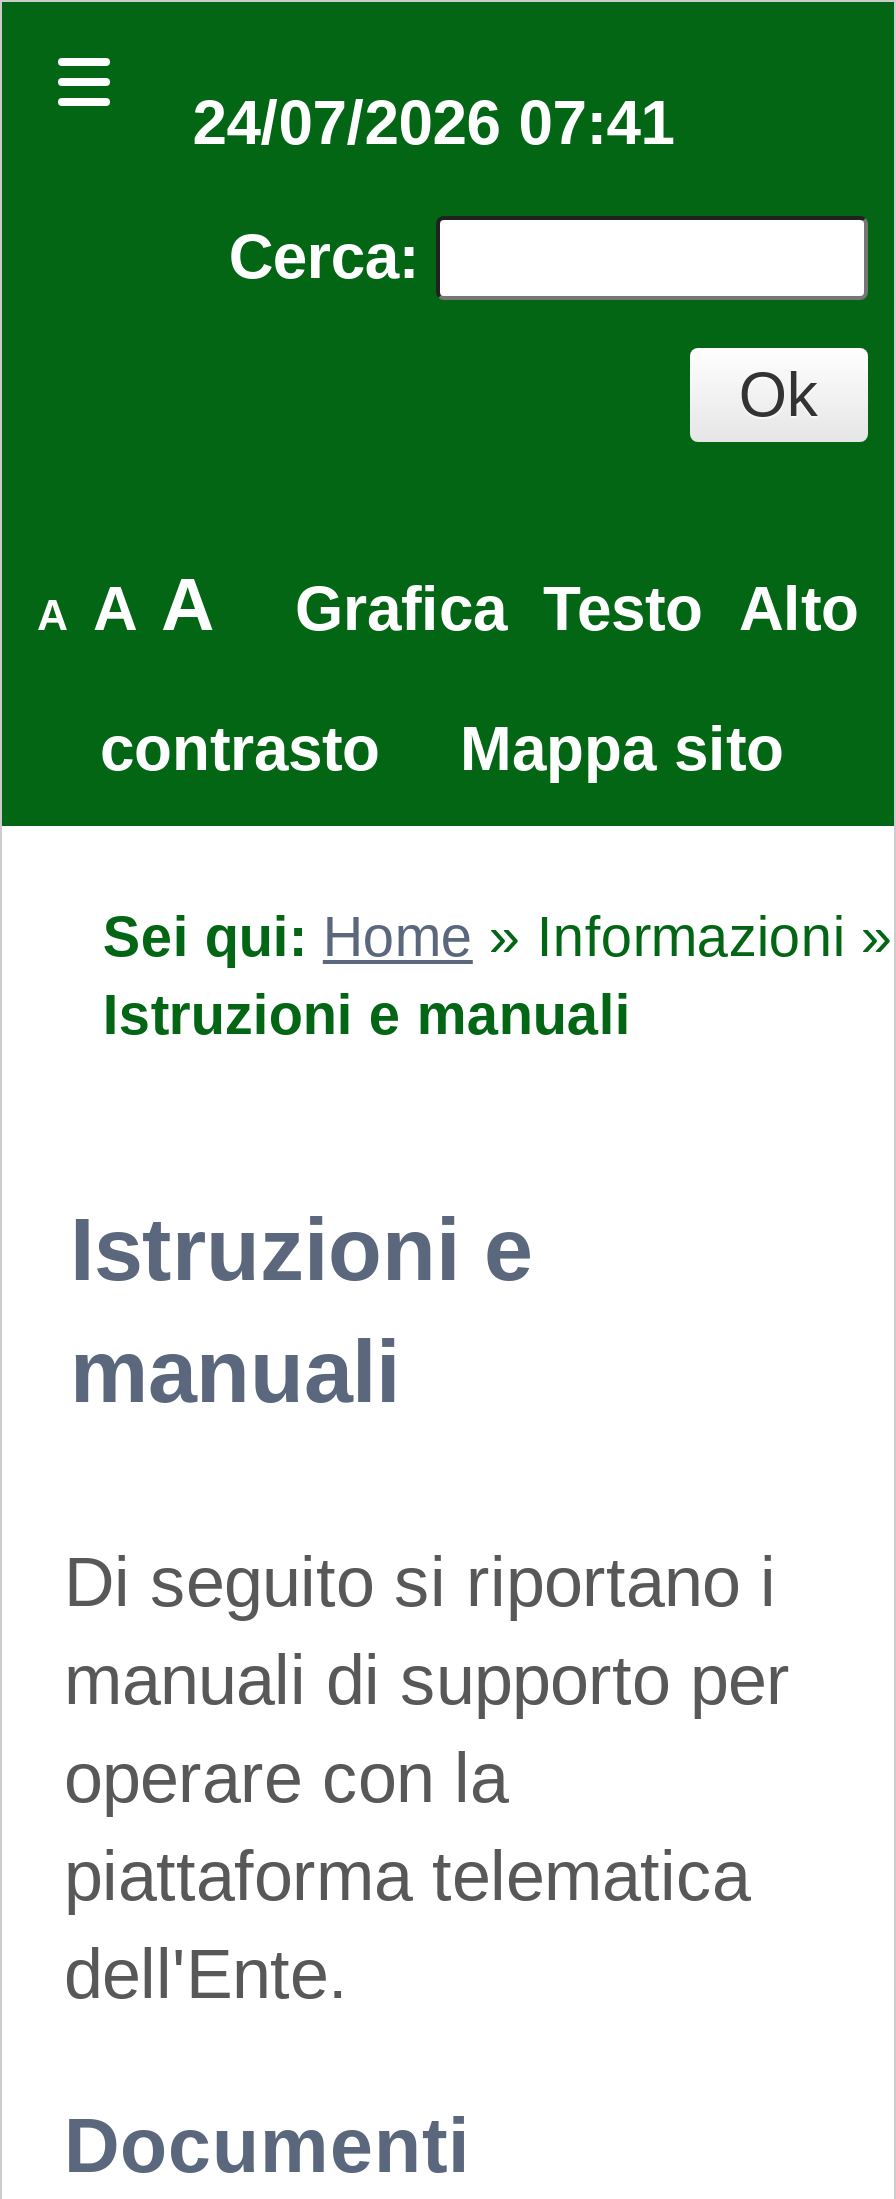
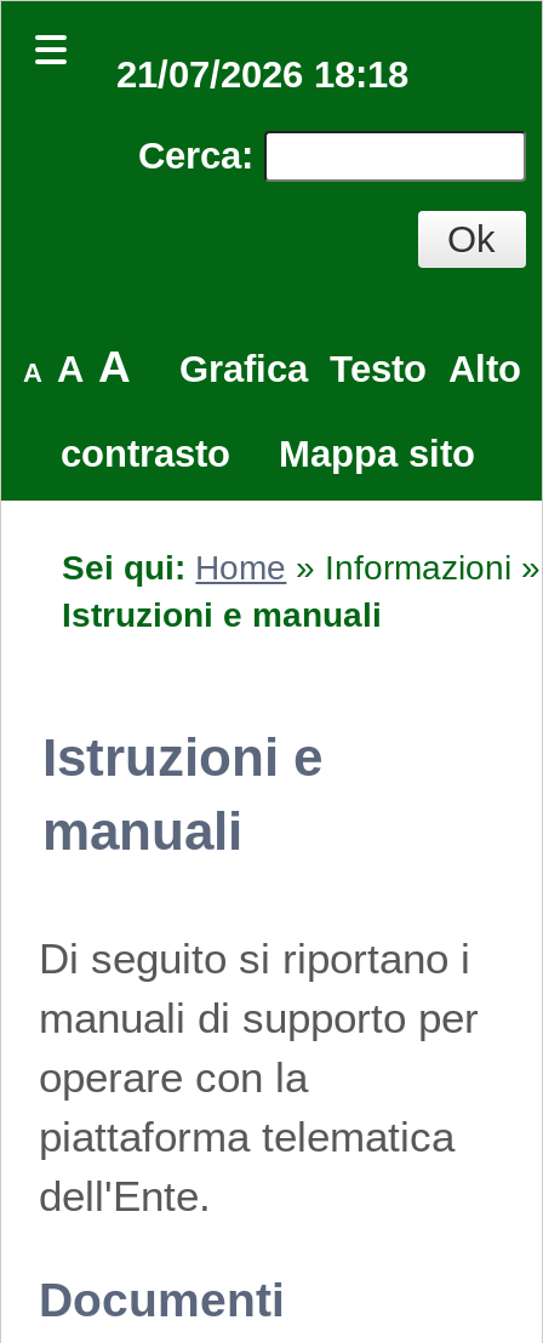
[193,89,675,159] 24/07/2026 07:41 -> [117,54,409,96] 21/07/2026 18:18

